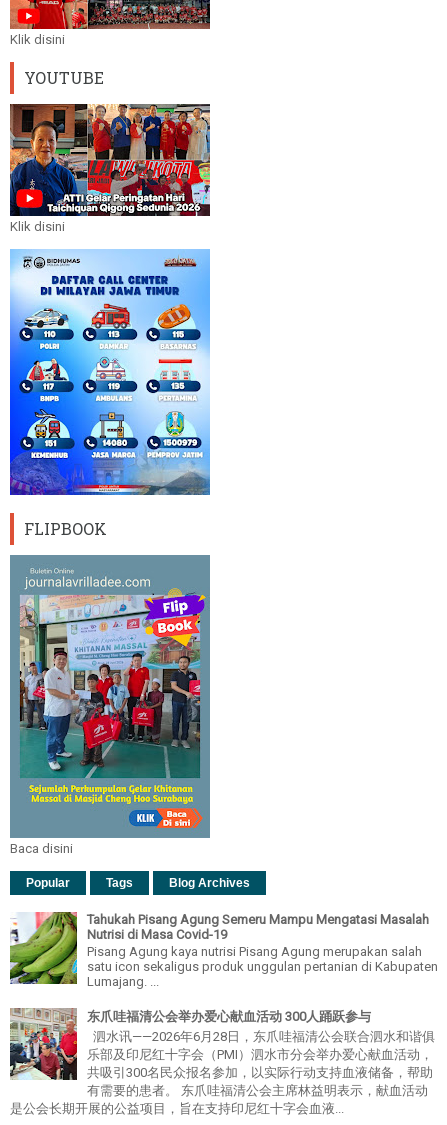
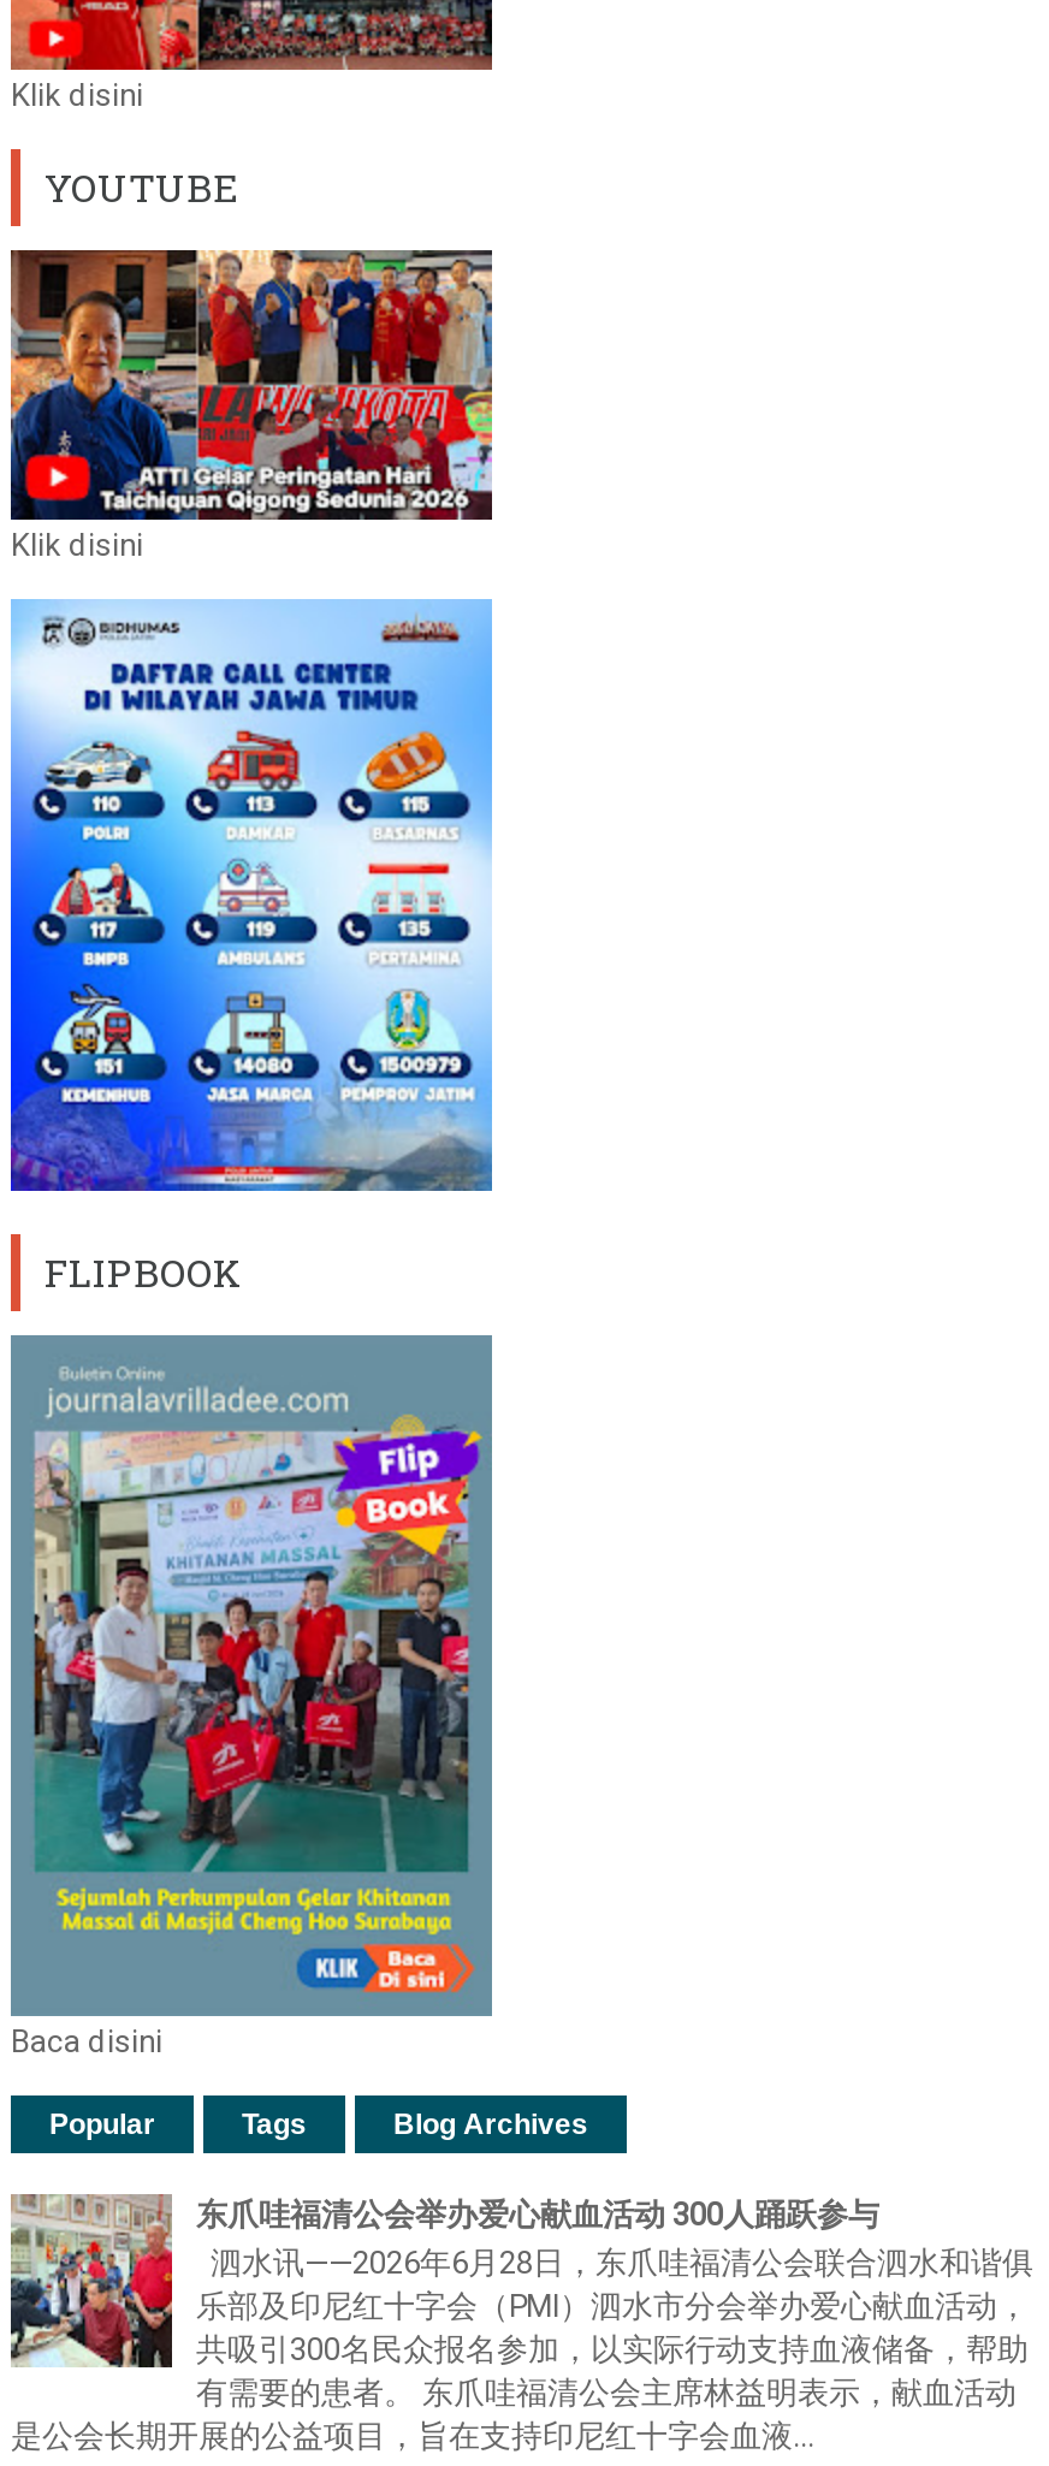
[9,912,438,989] [image] | Tahukah Pisang Agung Semeru Mampu Mengatasi Masalah | Nutrisi di Masa Covid-19 | Pisang Agung kaya nutrisi Pisang Agung merupakan salah | satu icon sekaligus produk unggulan pertanian di Kabupaten | Lumajang. ... -> none

